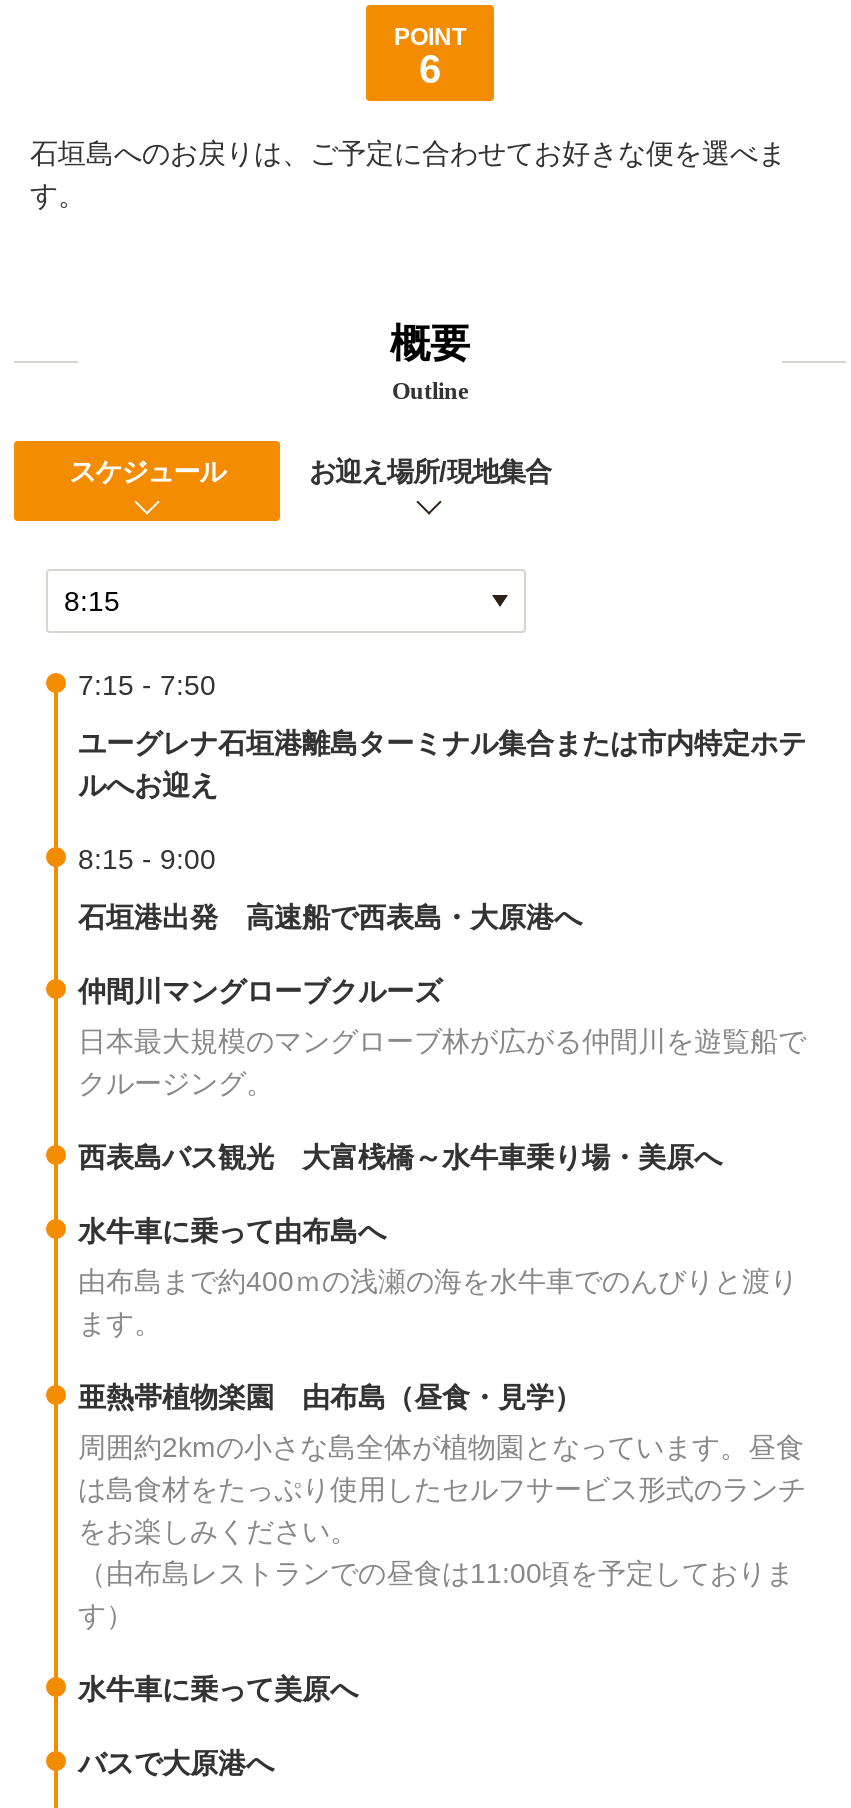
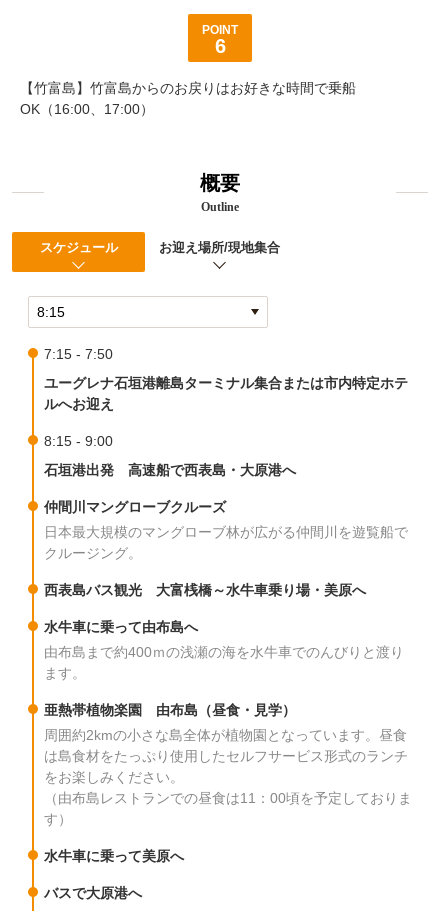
[30,138,786,212] 石垣島へのお戻りは、ご予定に合わせてお好きな便を選べま | す。 -> [20,80,356,117] 【竹富島】竹富島からのお戻りはお好きな時間で乗船 | OK（16:00、17:00）
[78,1558,794,1590] （由布島レストランでの昼食は11:00頃を予定しておりま -> [44,790,412,806] （由布島レストランでの昼食は11：00頃を予定しておりま

